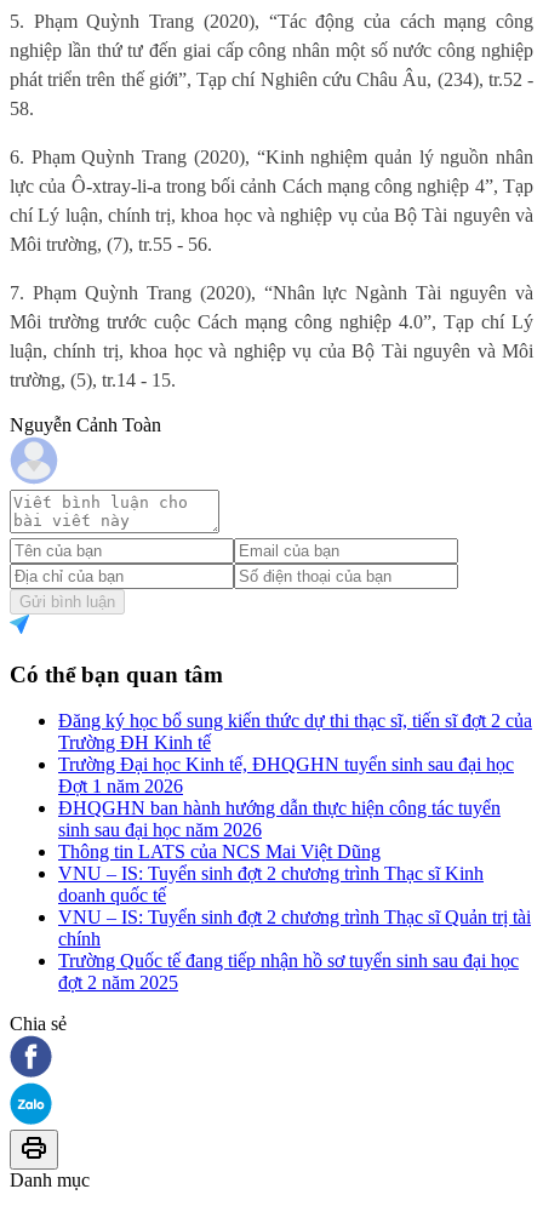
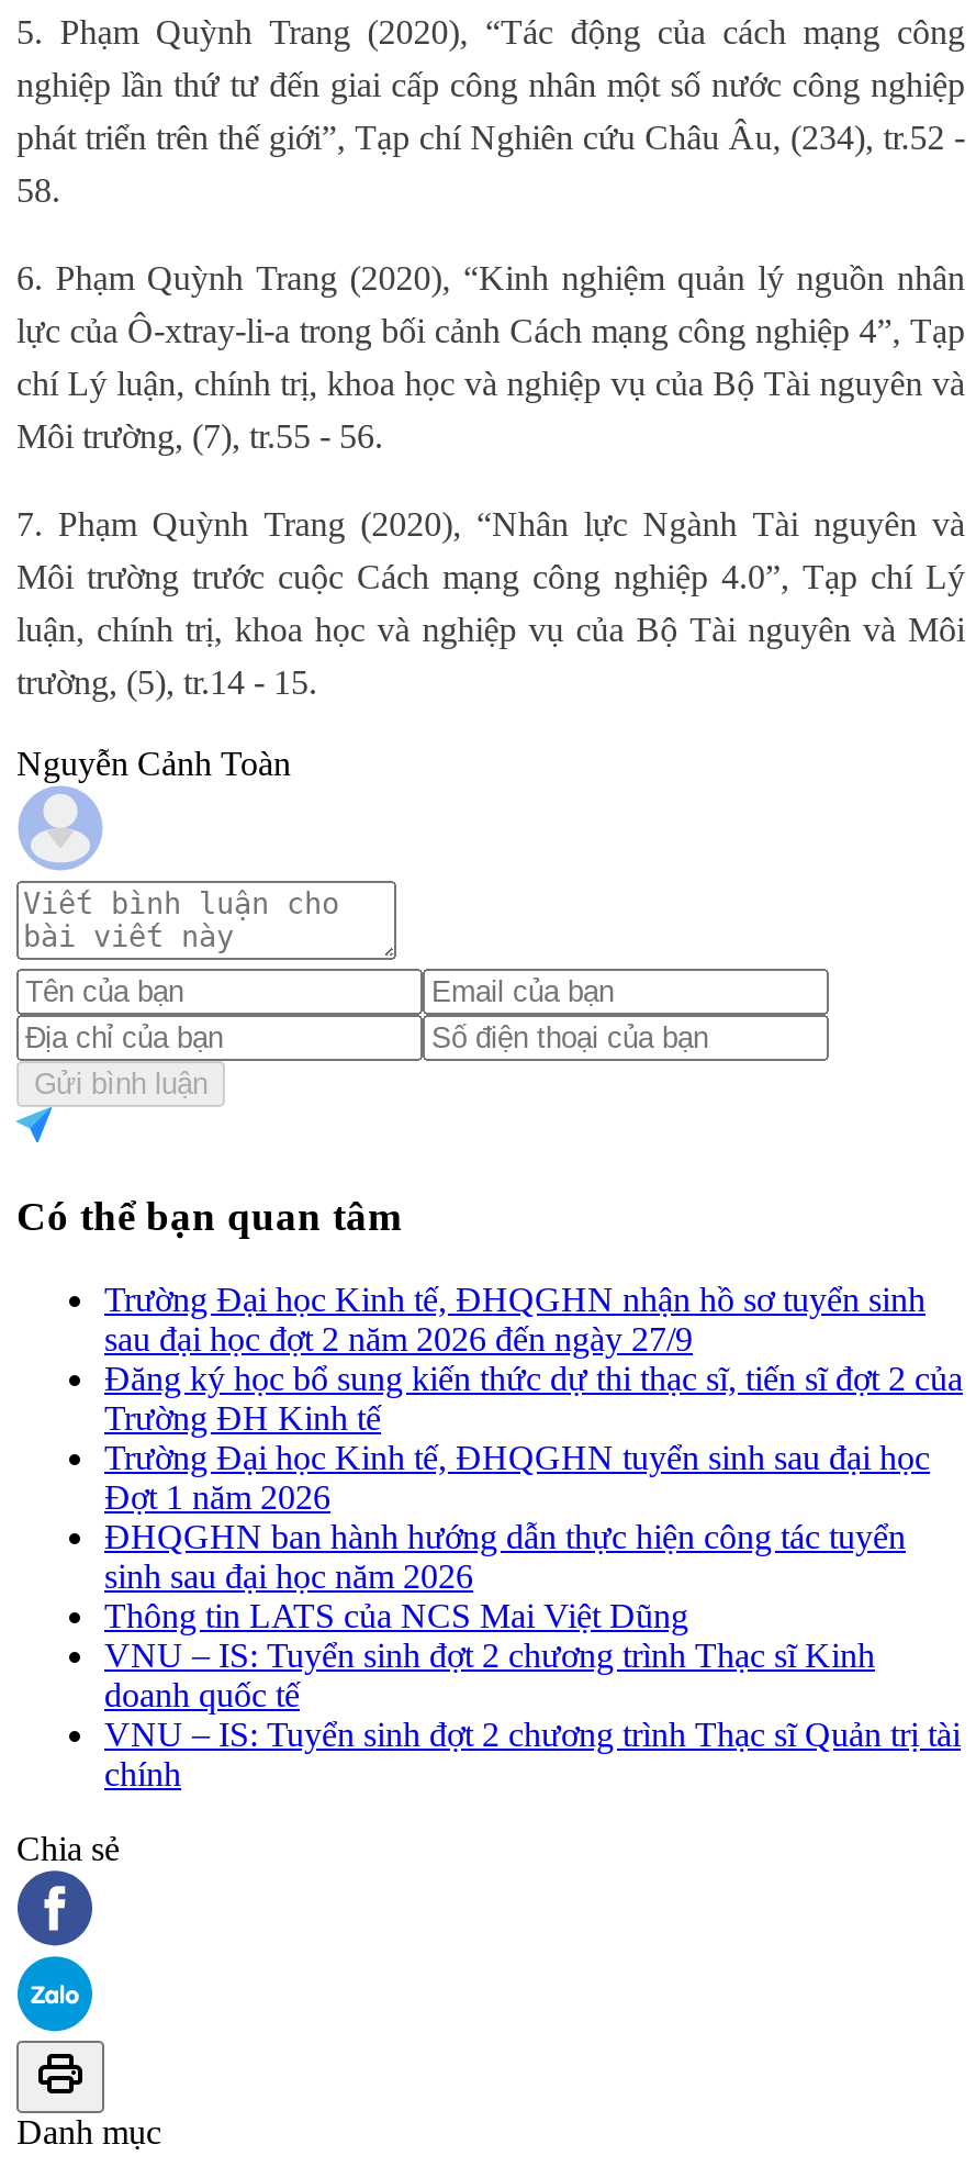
none -> [104,1281,925,1358] Trường Đại học Kinh tế, ĐHQGHN nhận hồ sơ tuyển sinh | sau đại học đợt 2 năm 2026 đến ngày 27/9
moved [58,711,532,949] -> [104,1360,963,1793]: Đăng ký học bổ sung kiến thức dự thi thạc sĩ, tiến sĩ đợt 2 của | Trường ĐH Kinh tế | Trường Đại học Kinh tế, ĐHQGHN tuyển sinh sau đại học | ... | VNU – IS: Tuyển sinh đợt 2 chương trình Thạc sĩ Quản trị tài | chính
[58,950,519,993] Trường Quốc tế đang tiếp nhận hồ sơ tuyển sinh sau đại học | đợt 2 năm 2025 -> none

